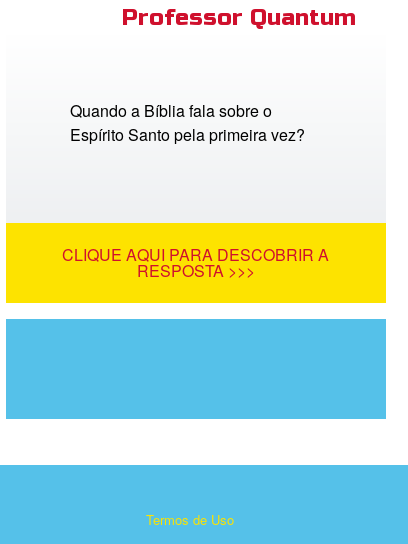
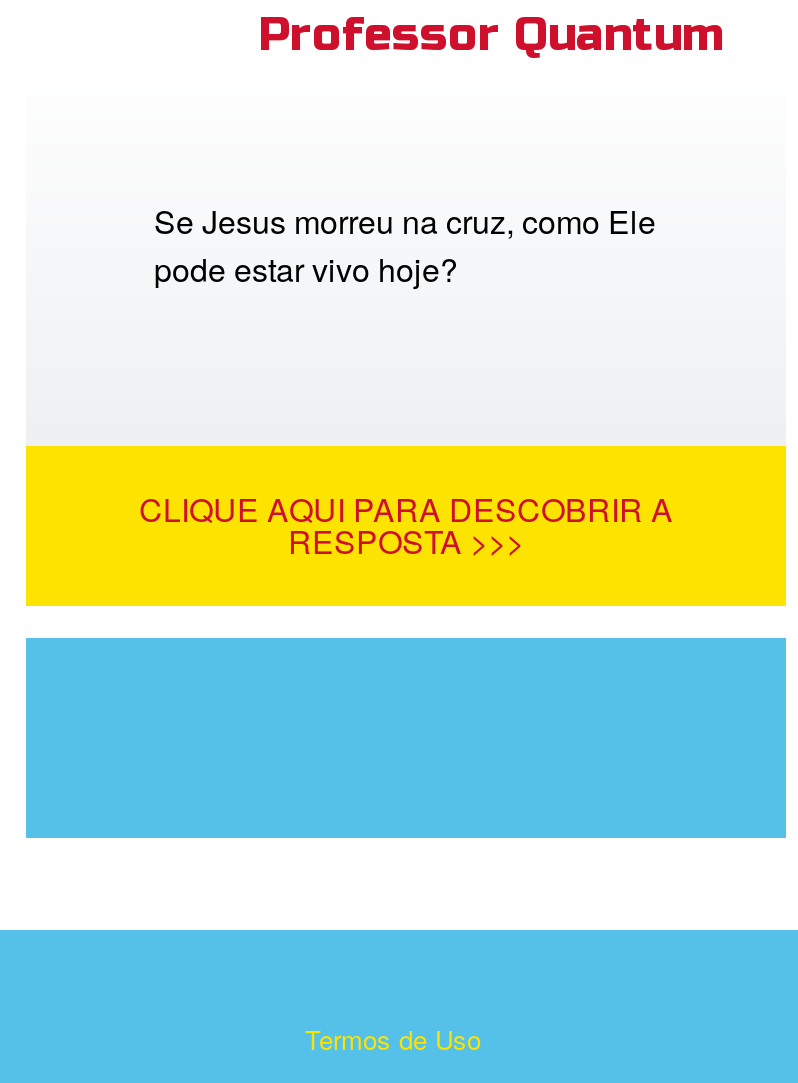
[70,99,305,146] Quando a Bíblia fala sobre o | Espírito Santo pela primeira vez? -> [154,198,656,292] Se Jesus morreu na cruz, como Ele | pode estar vivo hoje?

